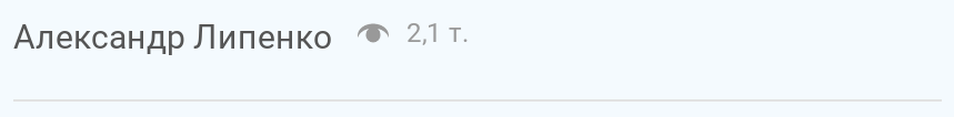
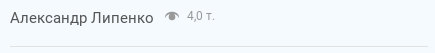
[406,17,469,48] 2,1 т. -> [187,9,215,23] 4,0 т.

